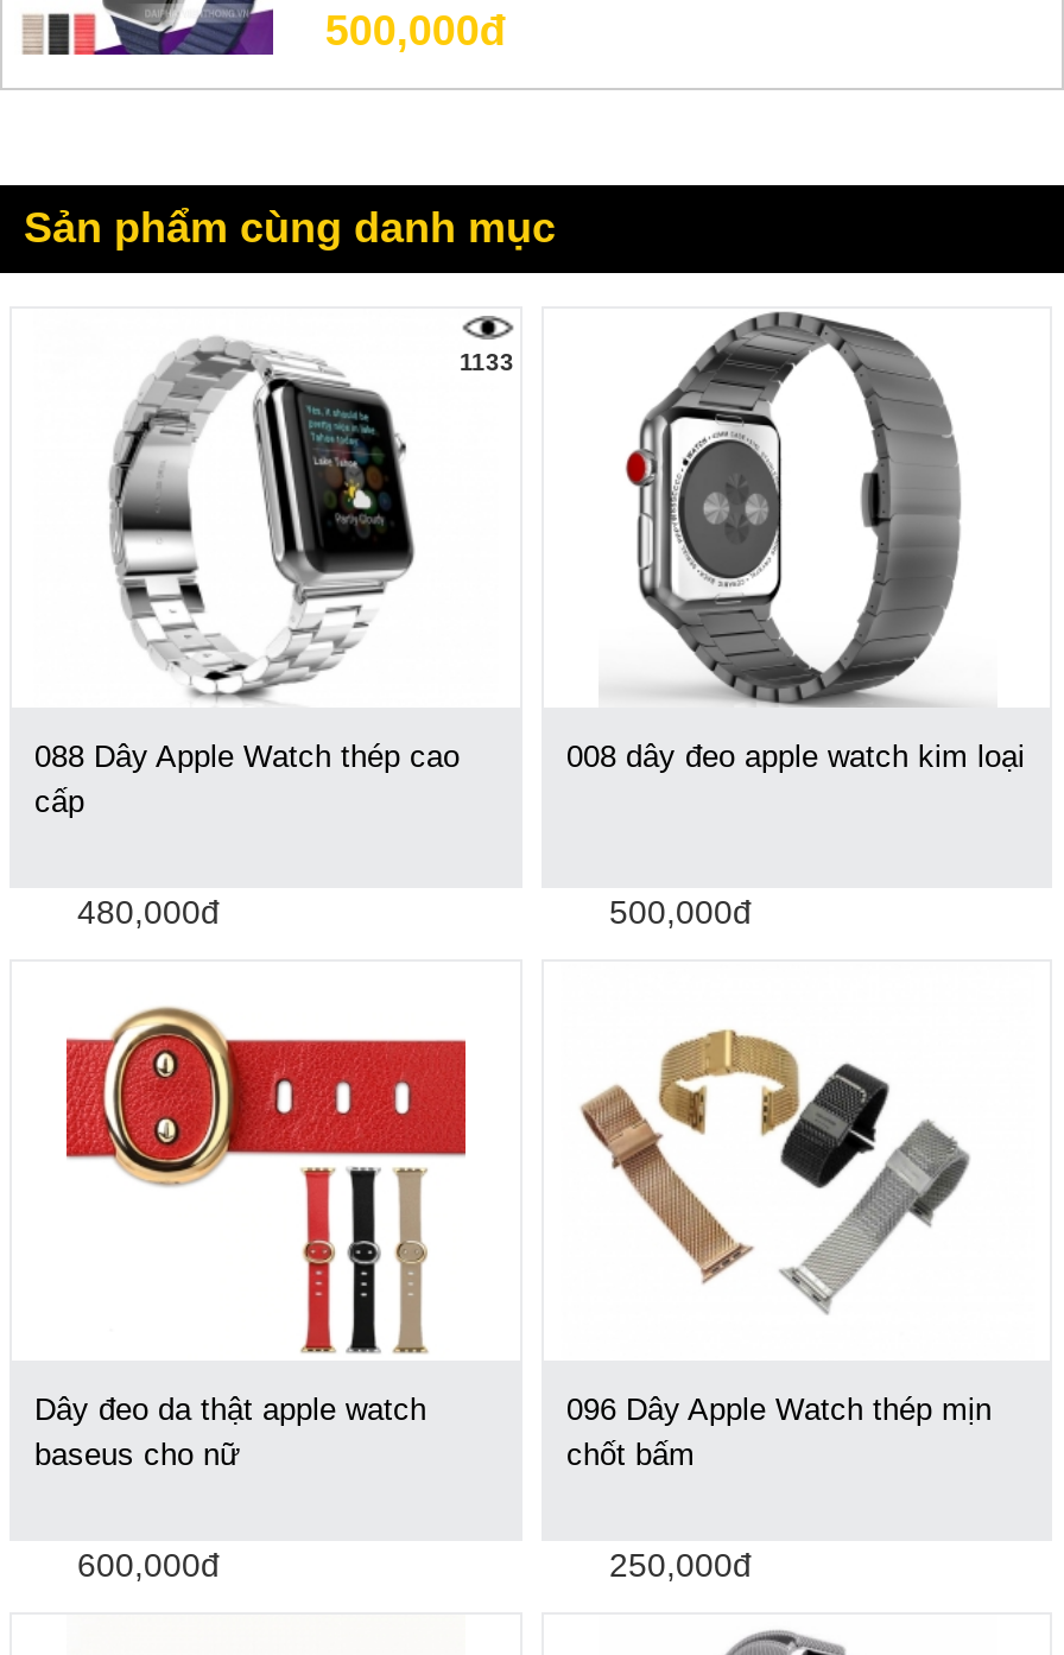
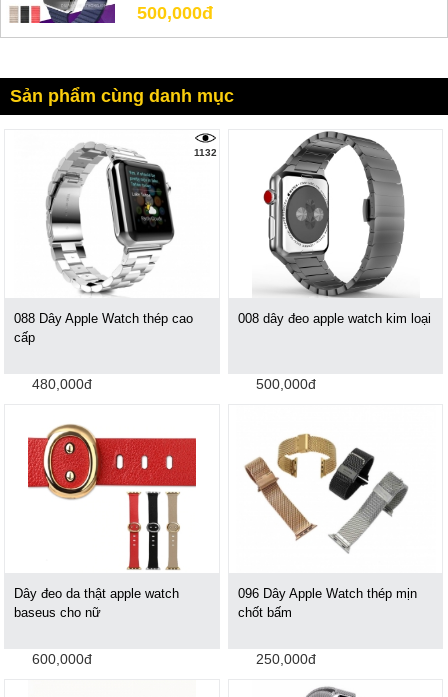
[460,349,514,375] 1133 -> [193,147,216,158] 1132

